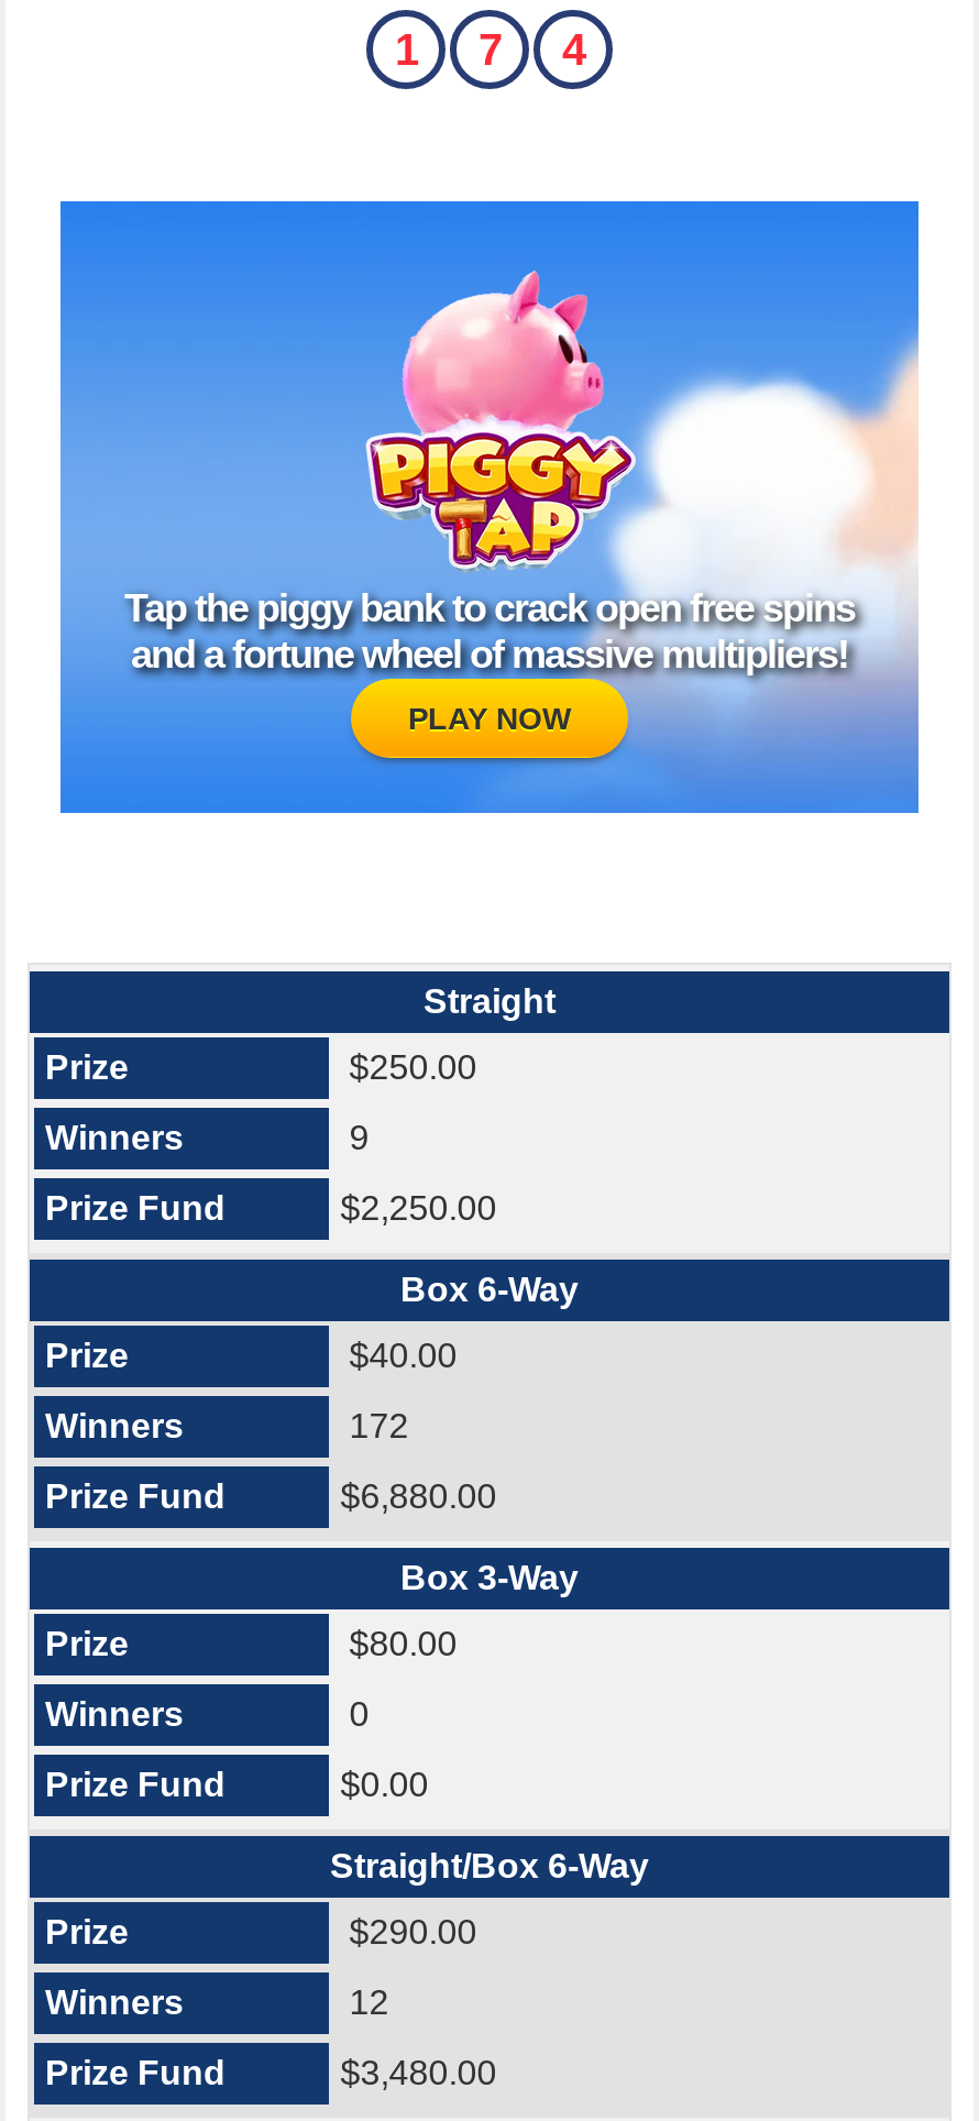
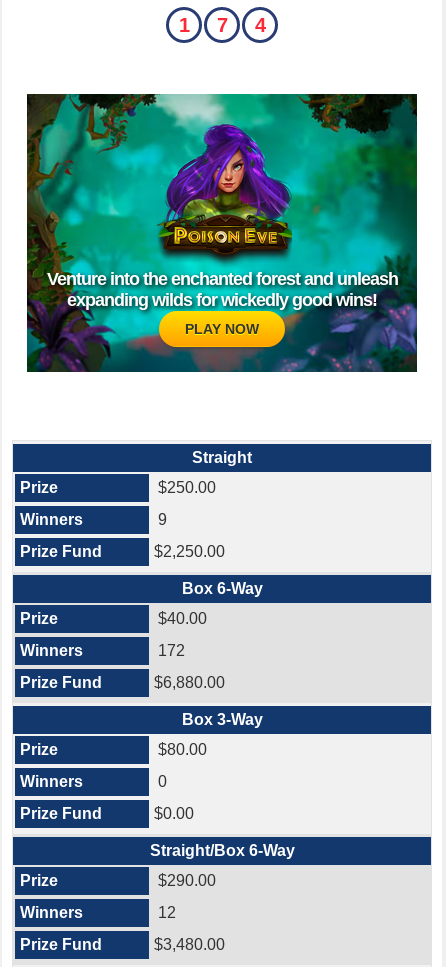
[58,199,921,815] [image] | Tap the piggy bank to crack open free spins | and a fortune wheel of massive multipliers! -> [26,93,418,373] [image] | Venture into the enchanted forest and unleash | expanding wilds for wickedly good wins!

